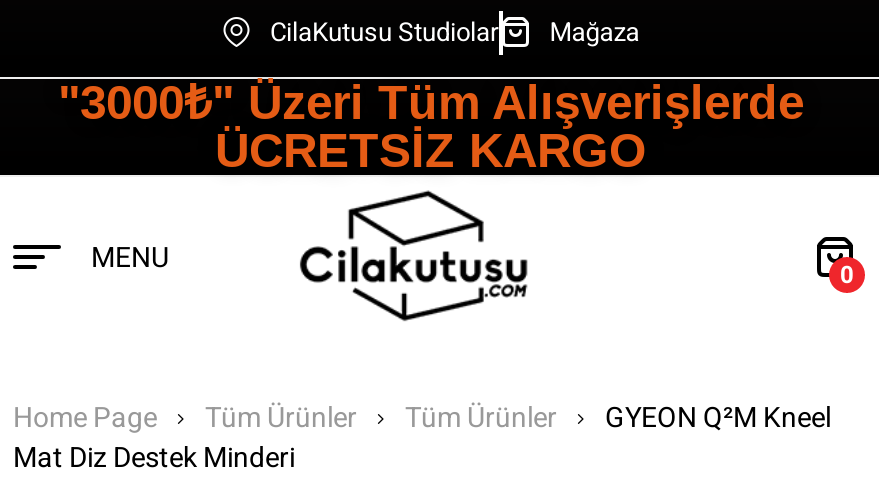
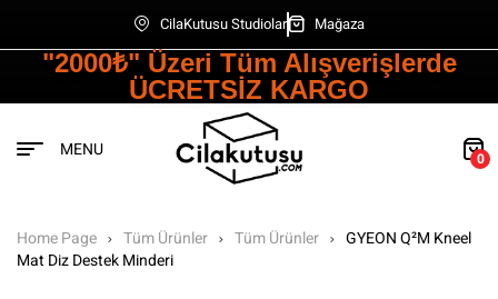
[58,75,804,129] "3000₺" Üzeri Tüm Alışverişlerde -> [42,48,456,78] "2000₺" Üzeri Tüm Alışverişlerde

